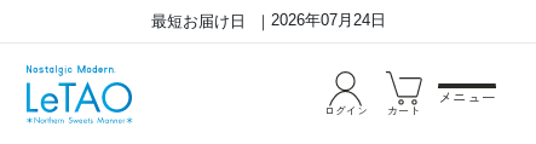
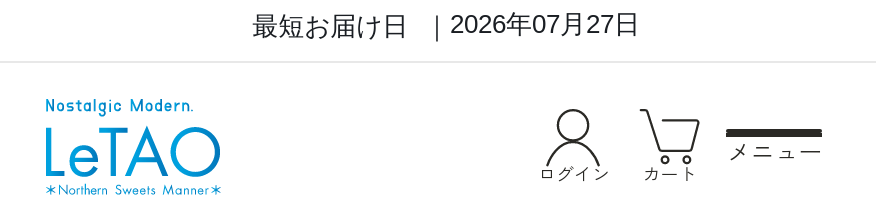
[151,11,386,30] 最短お届け日 2026年07月24日 -> [252,10,640,41] 最短お届け日 2026年07月27日

